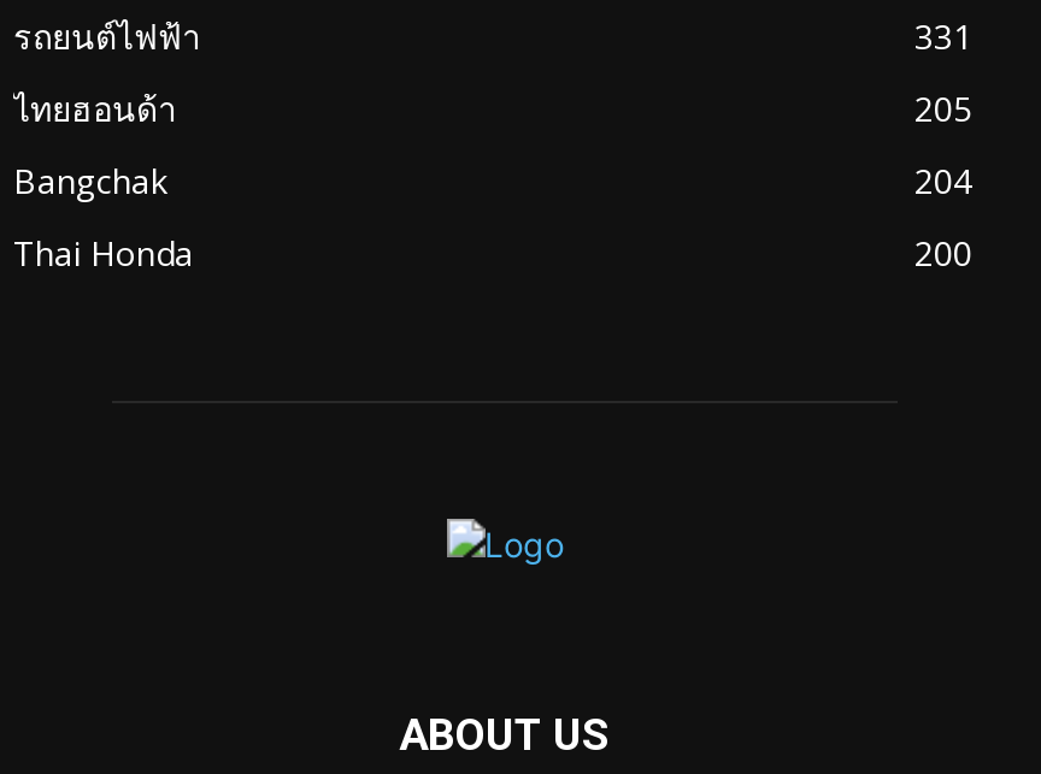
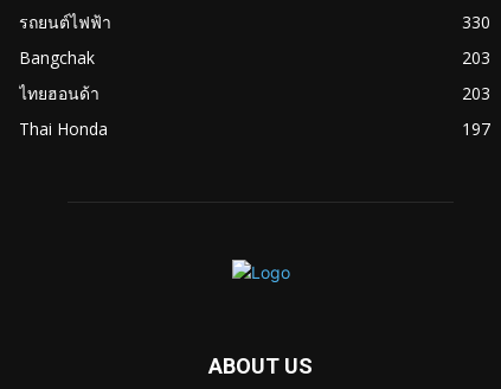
[914,13,972,130] 331 | 205 -> [462,10,490,33] 330
moved [13,85,177,130] -> [19,81,99,104]: ไทยฮอนด้า
moved [13,157,167,203] -> [19,46,95,68]: Bangchak
[914,157,972,203] 204 -> [462,46,490,104] 203 | 203
[914,229,972,275] 200 -> [462,117,490,140] 197

